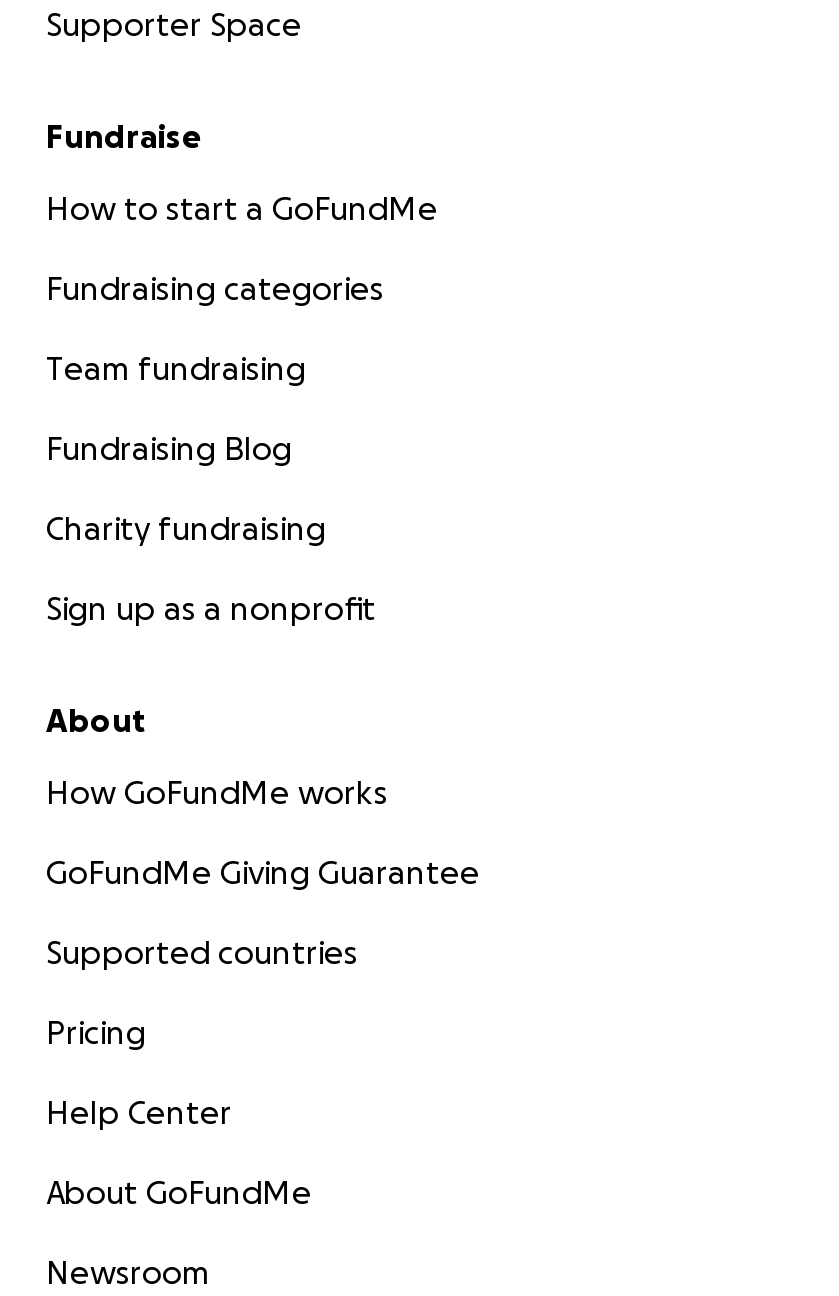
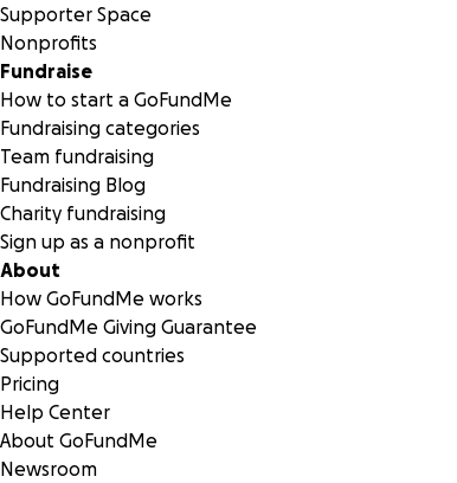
none -> [0,32,97,53] Nonprofits

